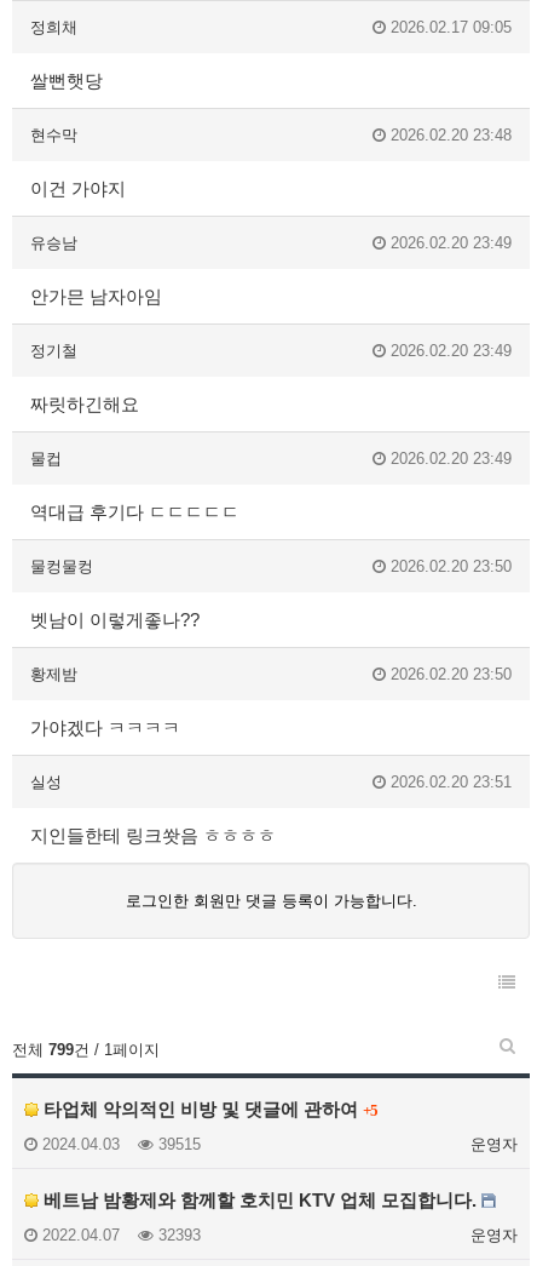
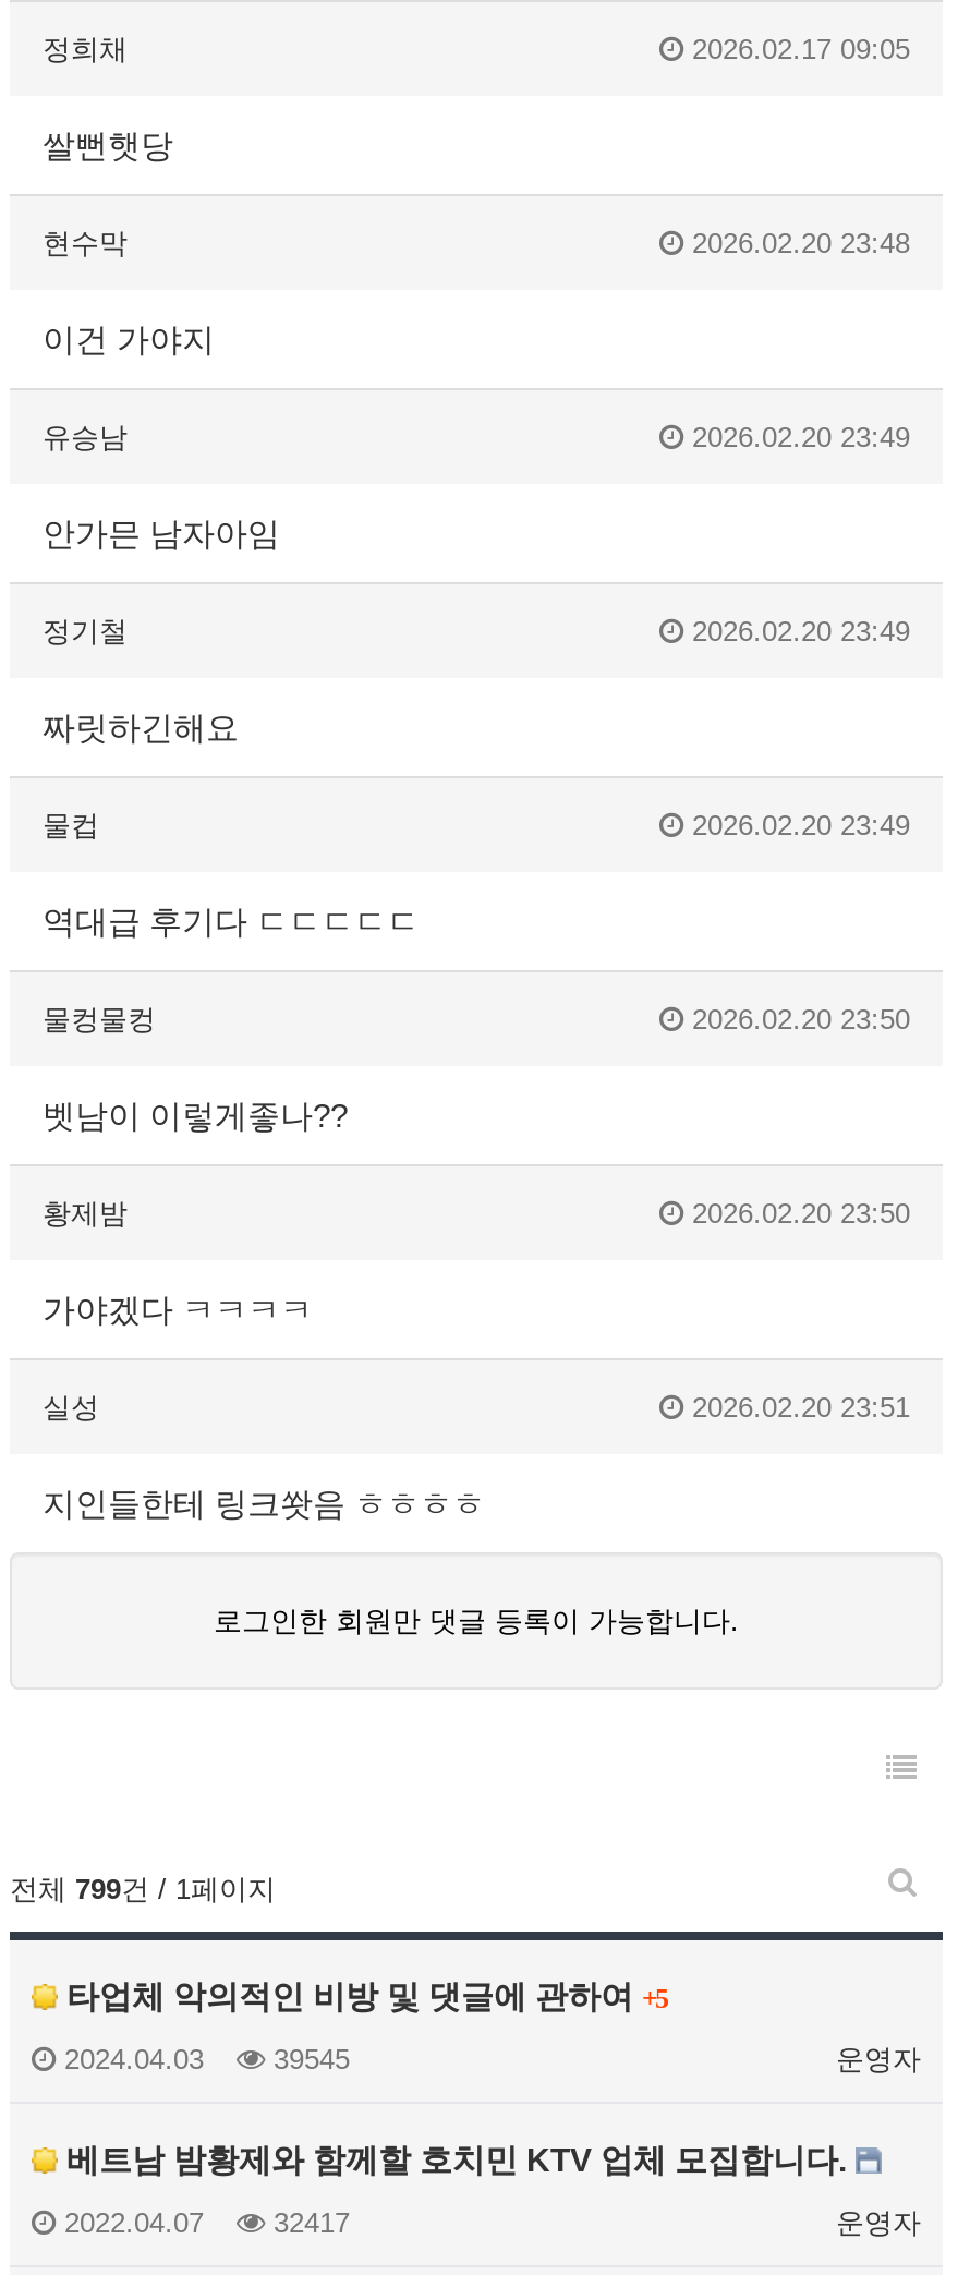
[158,1135,201,1153] 39515 -> [274,2043,350,2076] 39545
[158,1226,201,1244] 32393 -> [274,2206,350,2239] 32417

